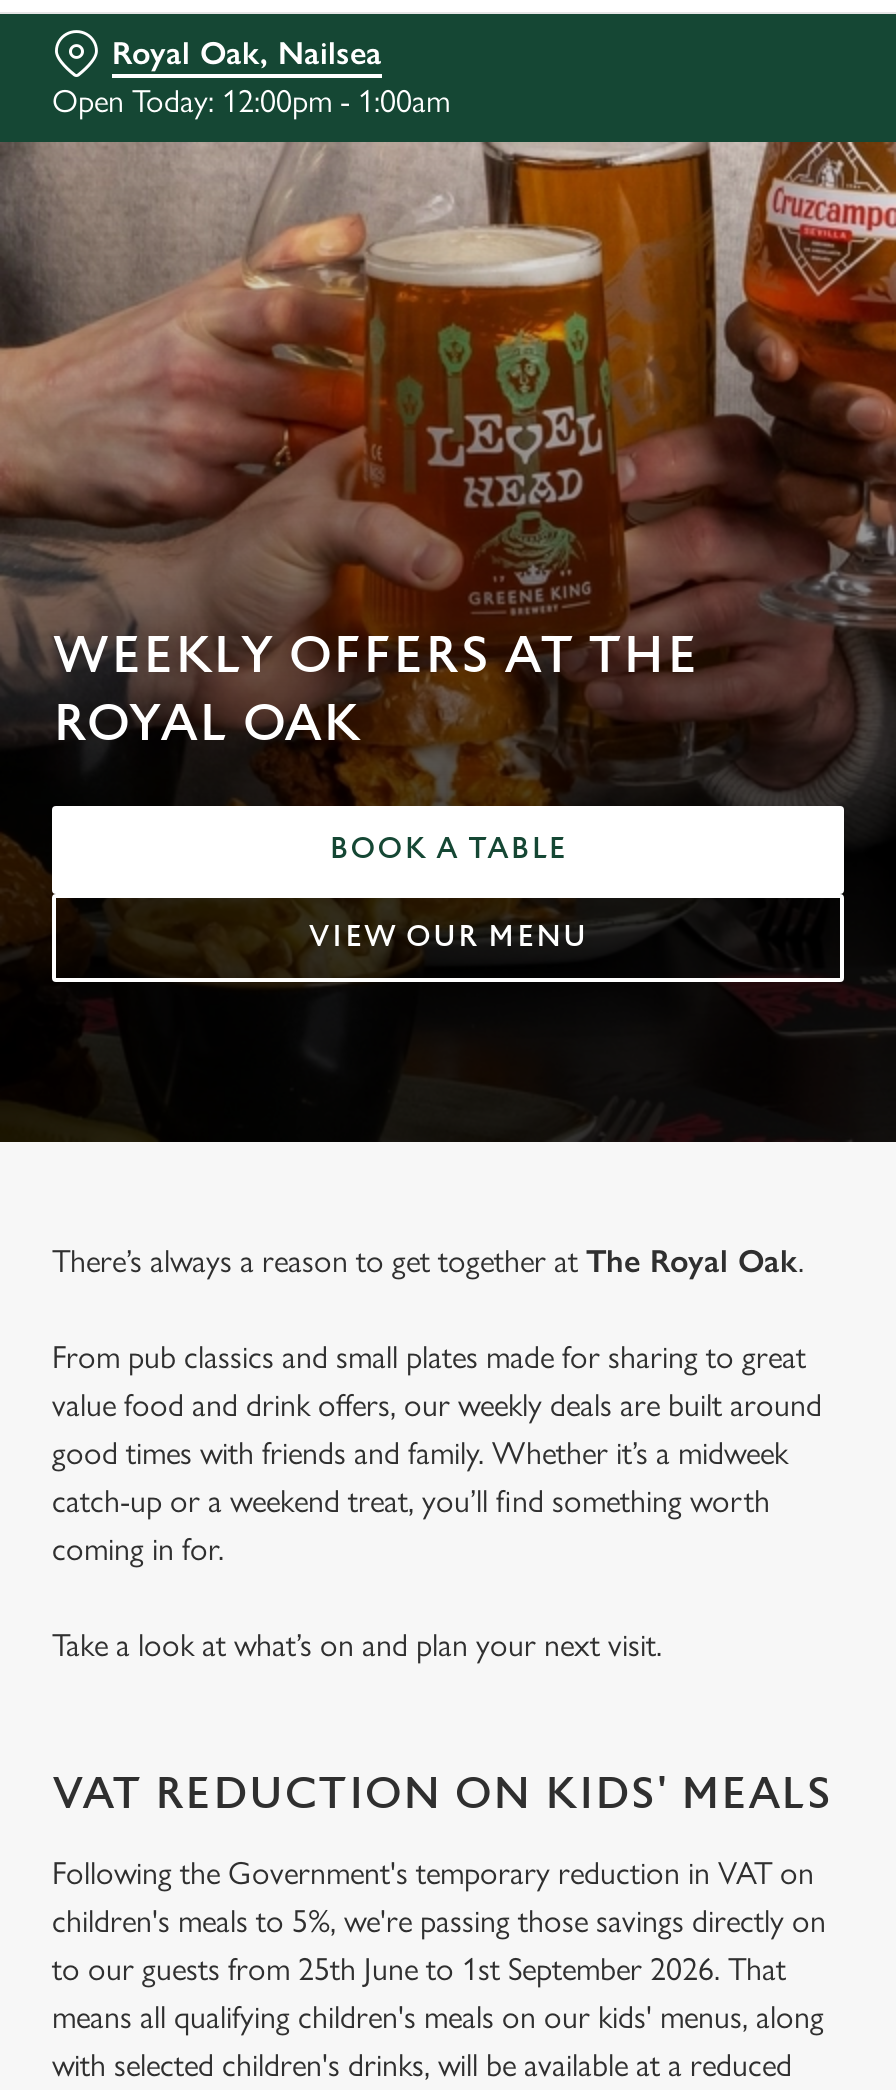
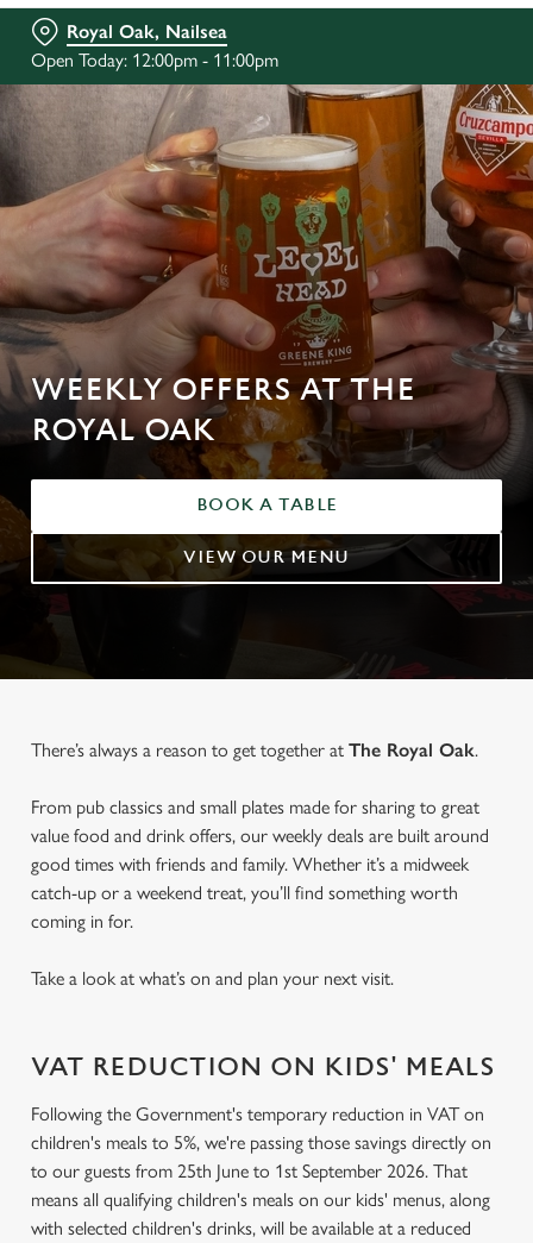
[52,82,450,120] Open Today: 12:00pm - 1:00am -> [31,49,278,71] Open Today: 12:00pm - 11:00pm

